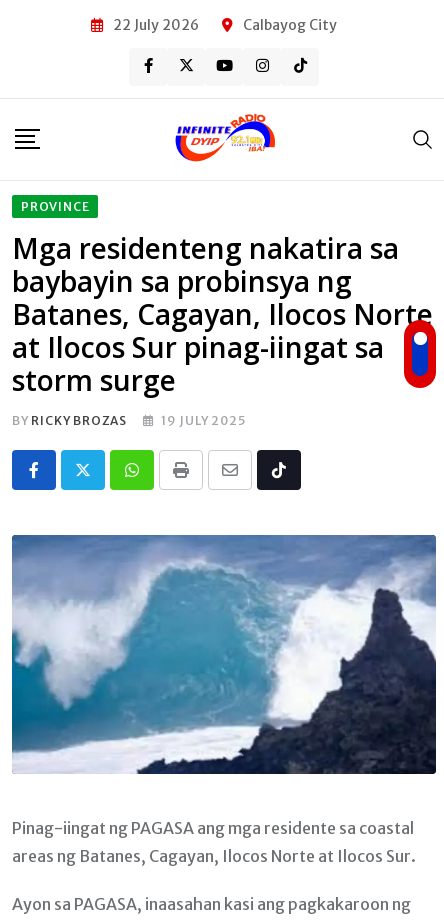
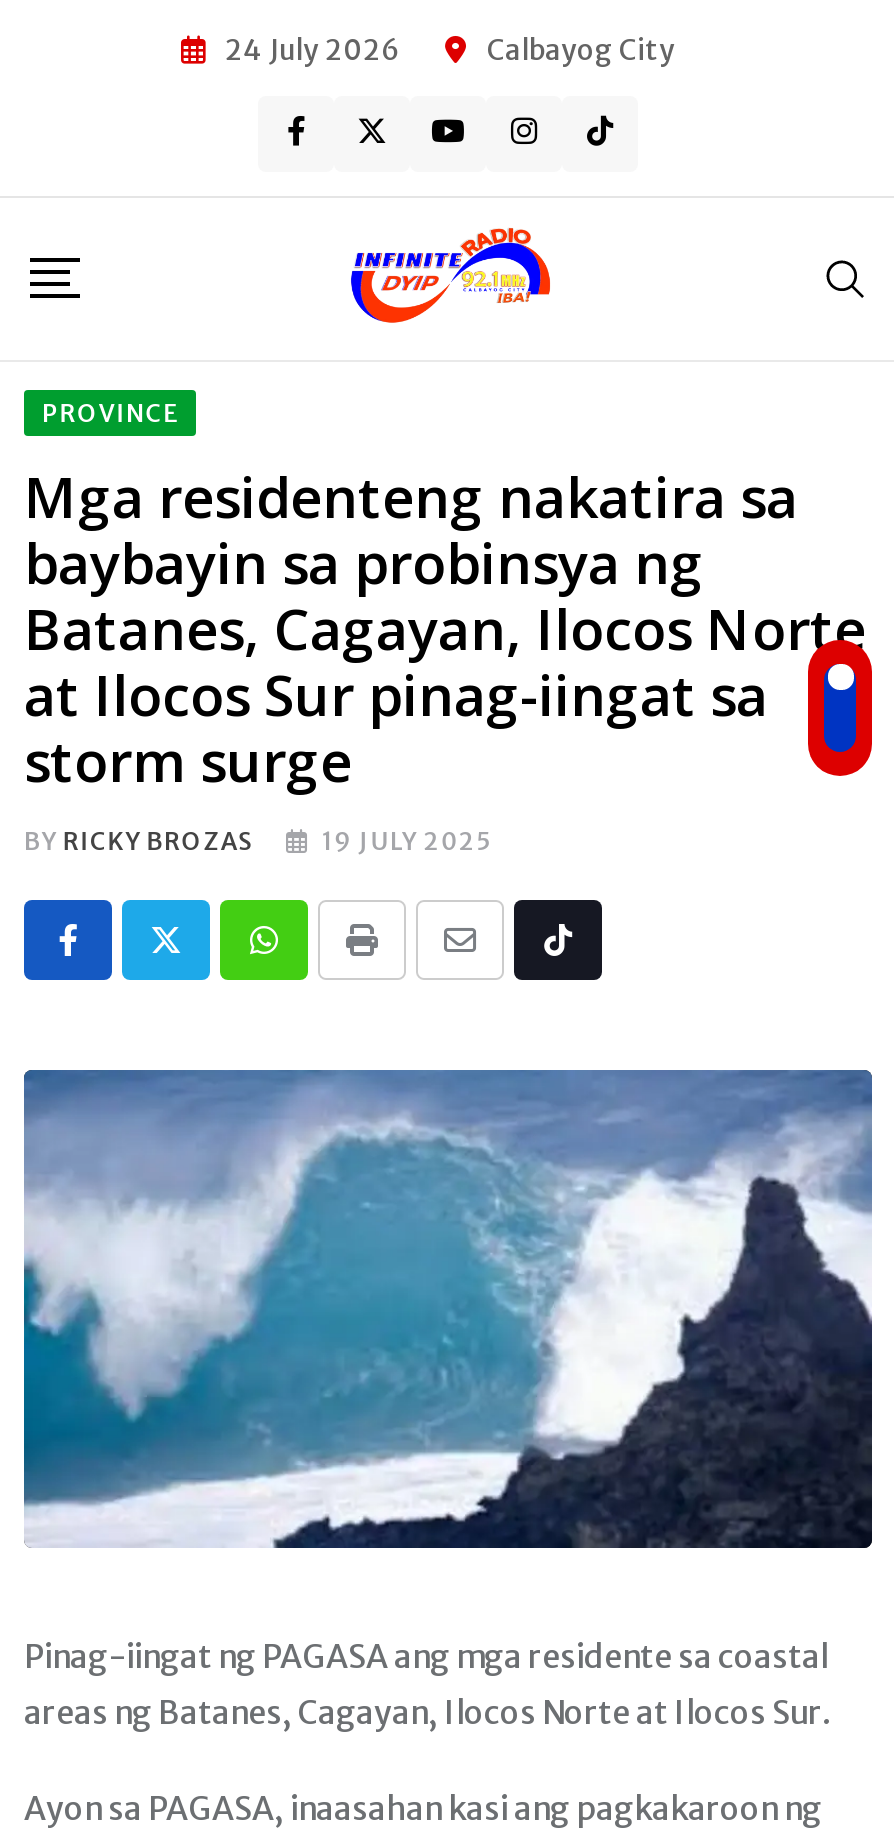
[113,15,199,33] 22 July 2026 -> [225,31,399,67] 24 July 2026

